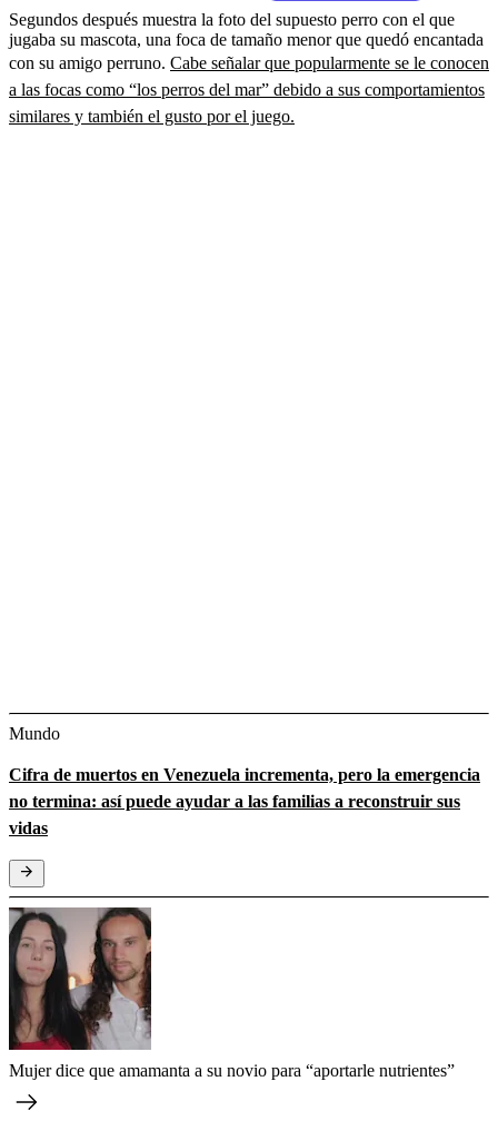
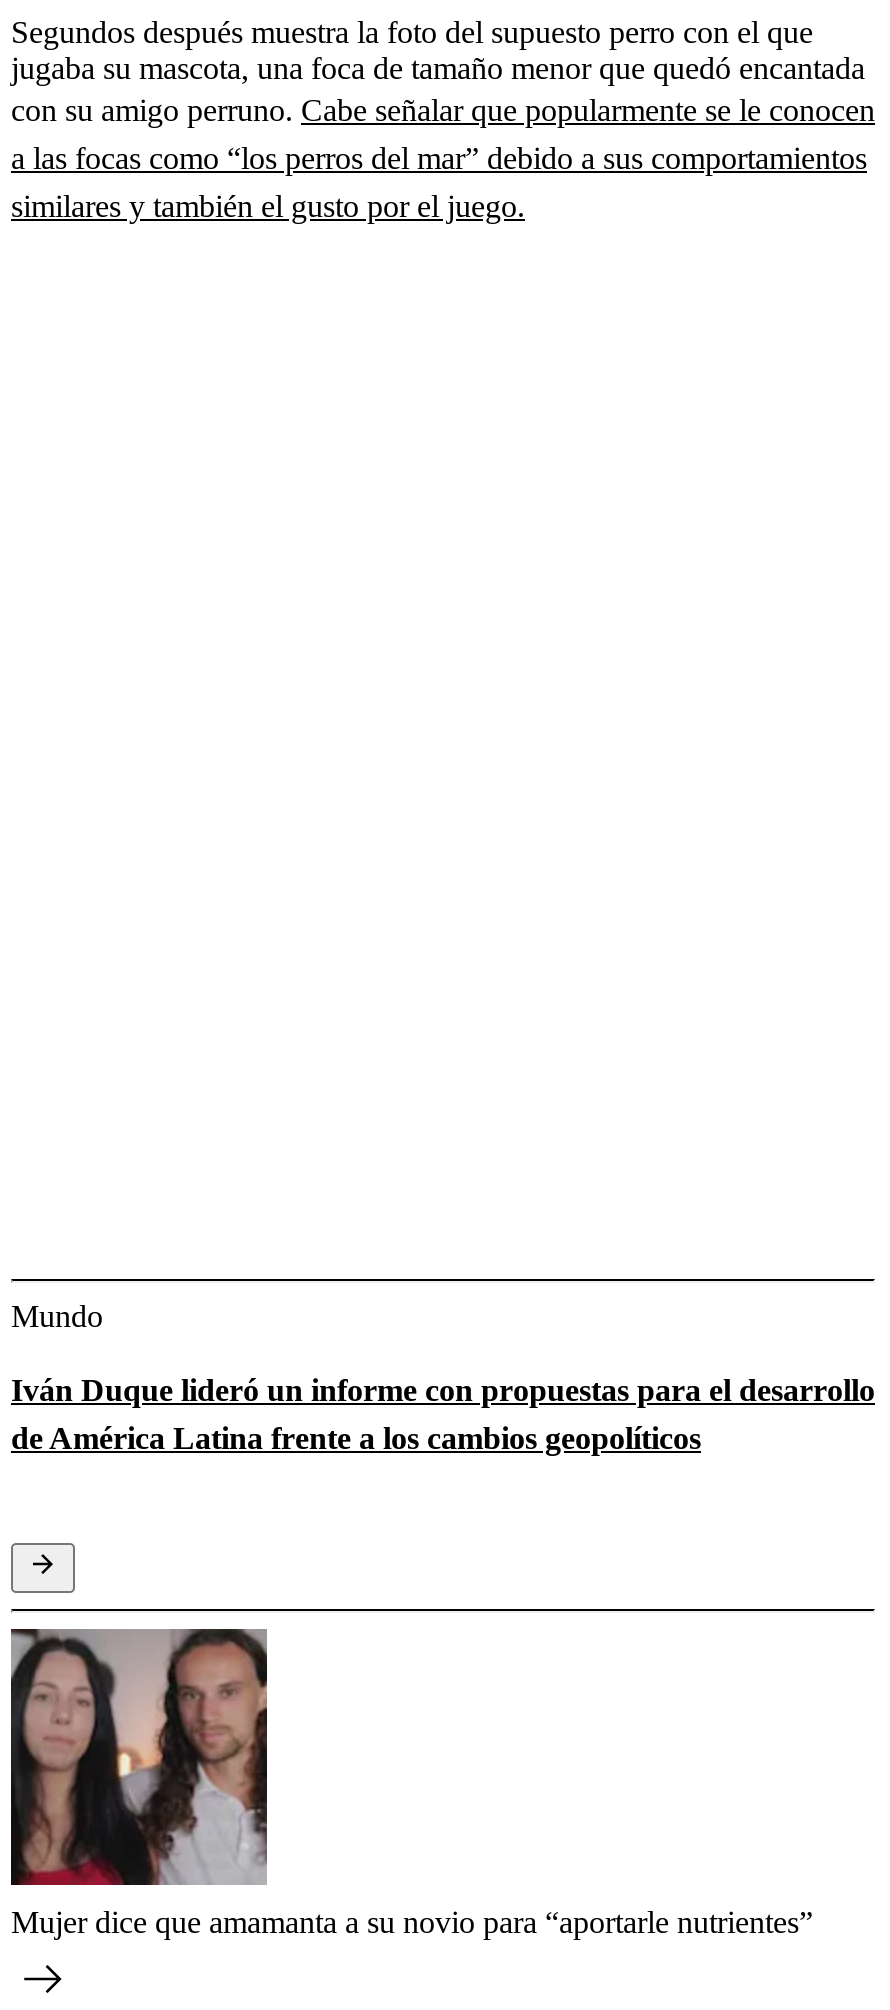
[9,765,480,837] Cifra de muertos en Venezuela incrementa, pero la emergencia | no termina: así puede ayudar a las familias a reconstruir sus | vidas -> [11,1372,875,1454] Iván Duque lideró un informe con propuestas para el desarrollo | de América Latina frente a los cambios geopolíticos

